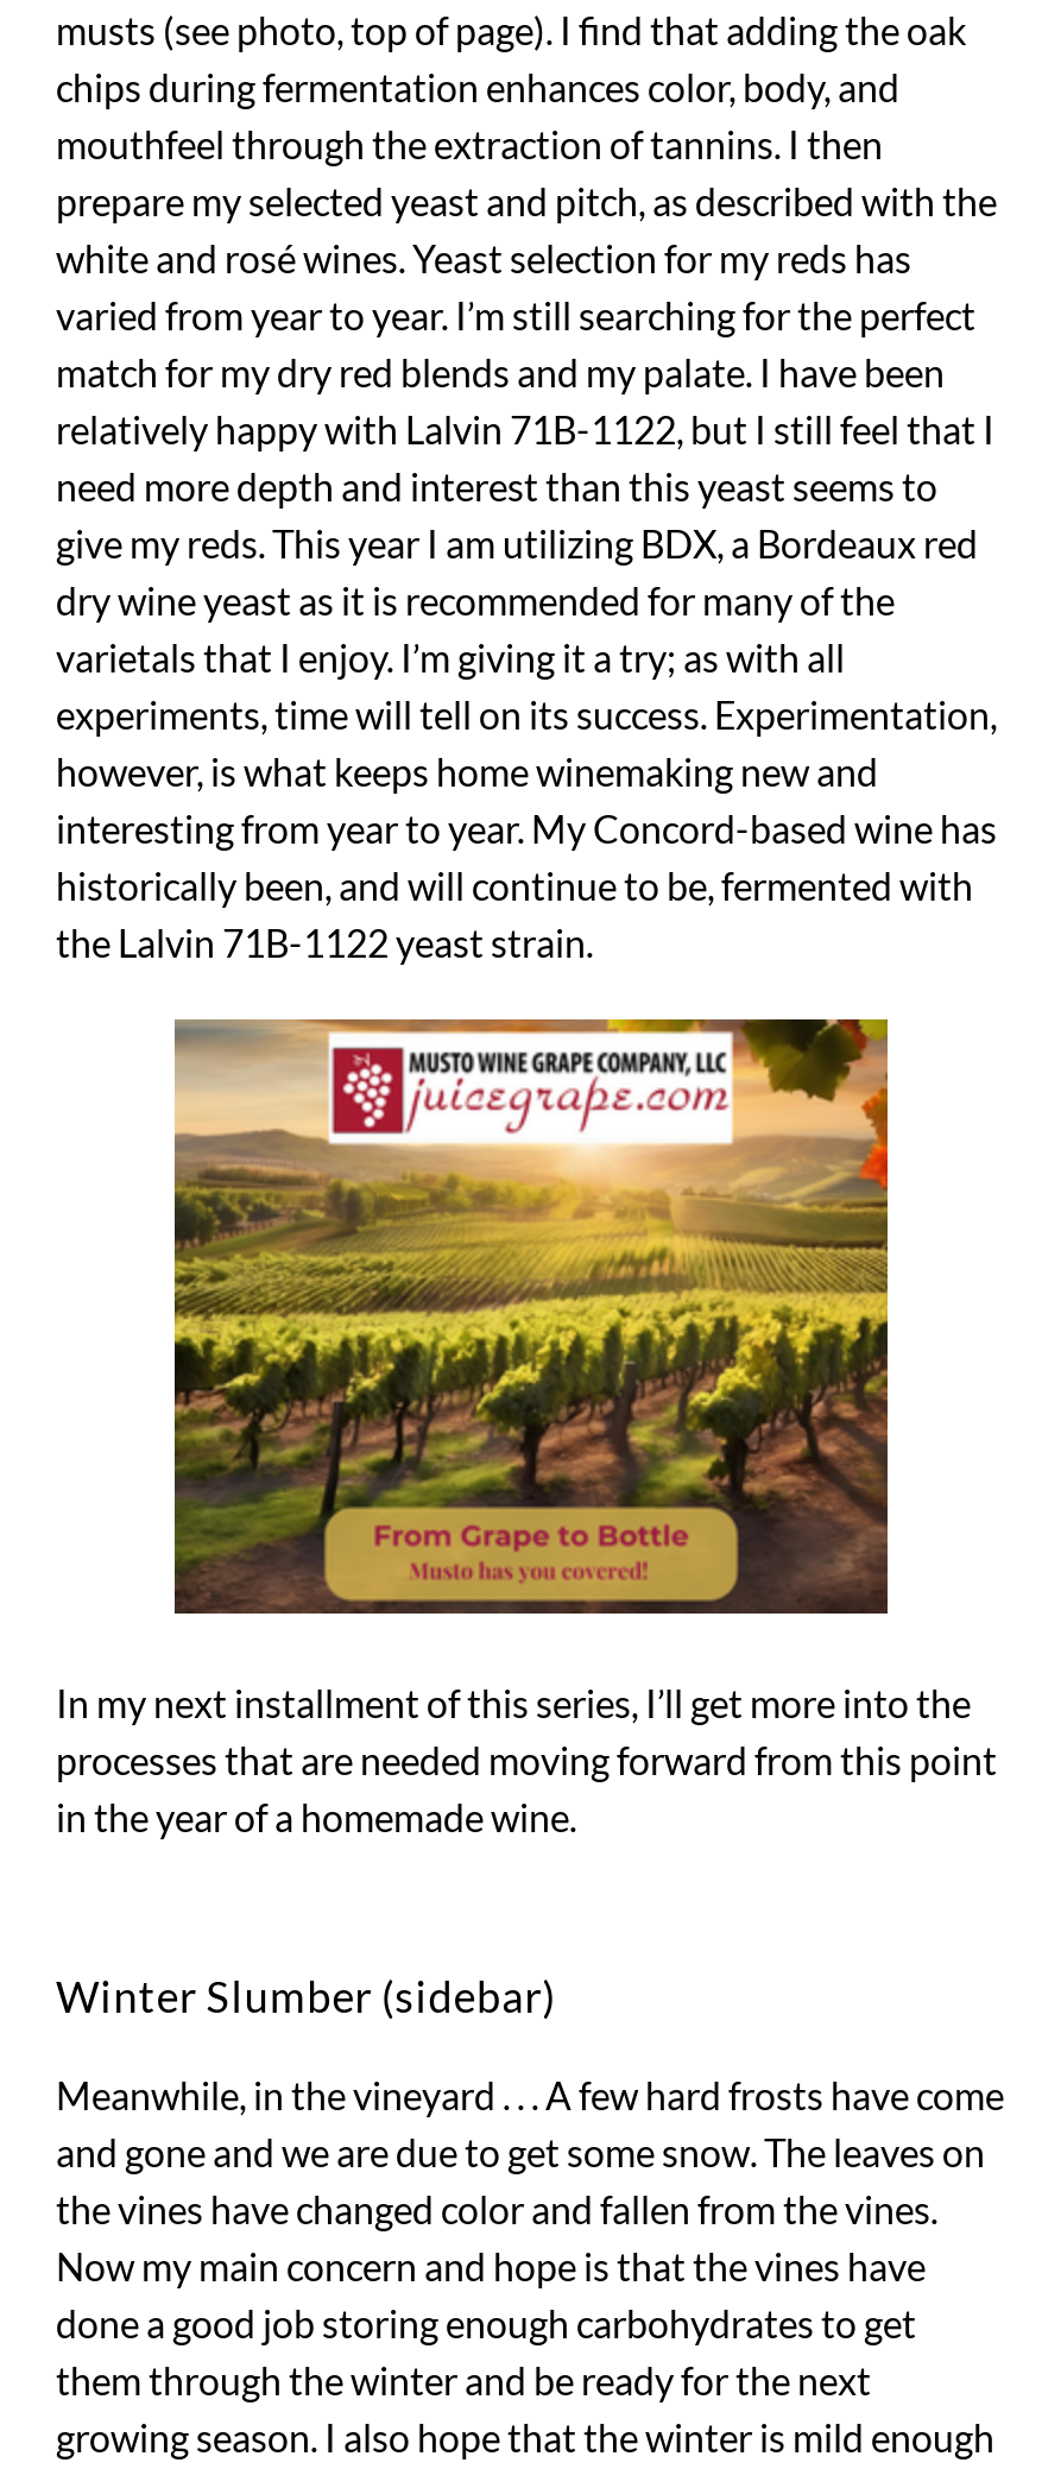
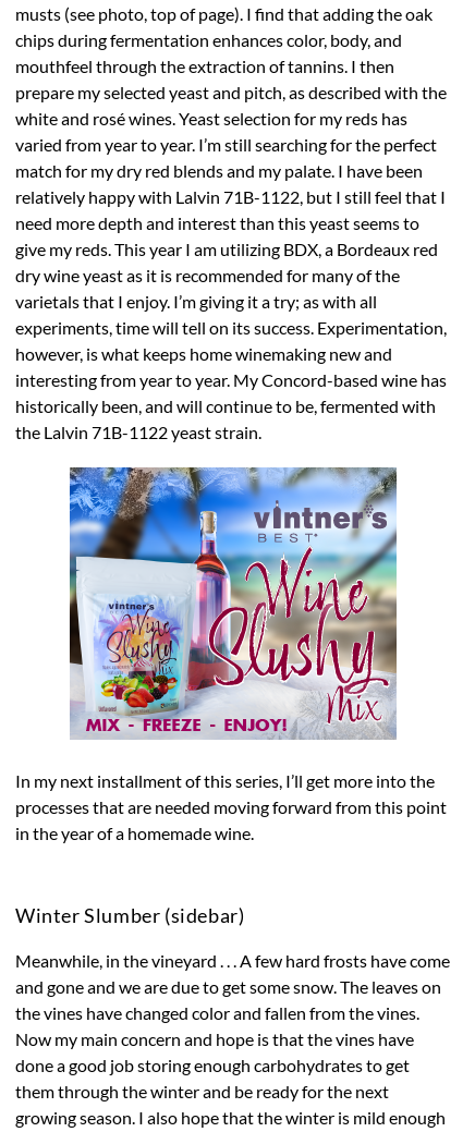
[172,1017,890,1616] [image] -> [69,466,398,740] [image]

